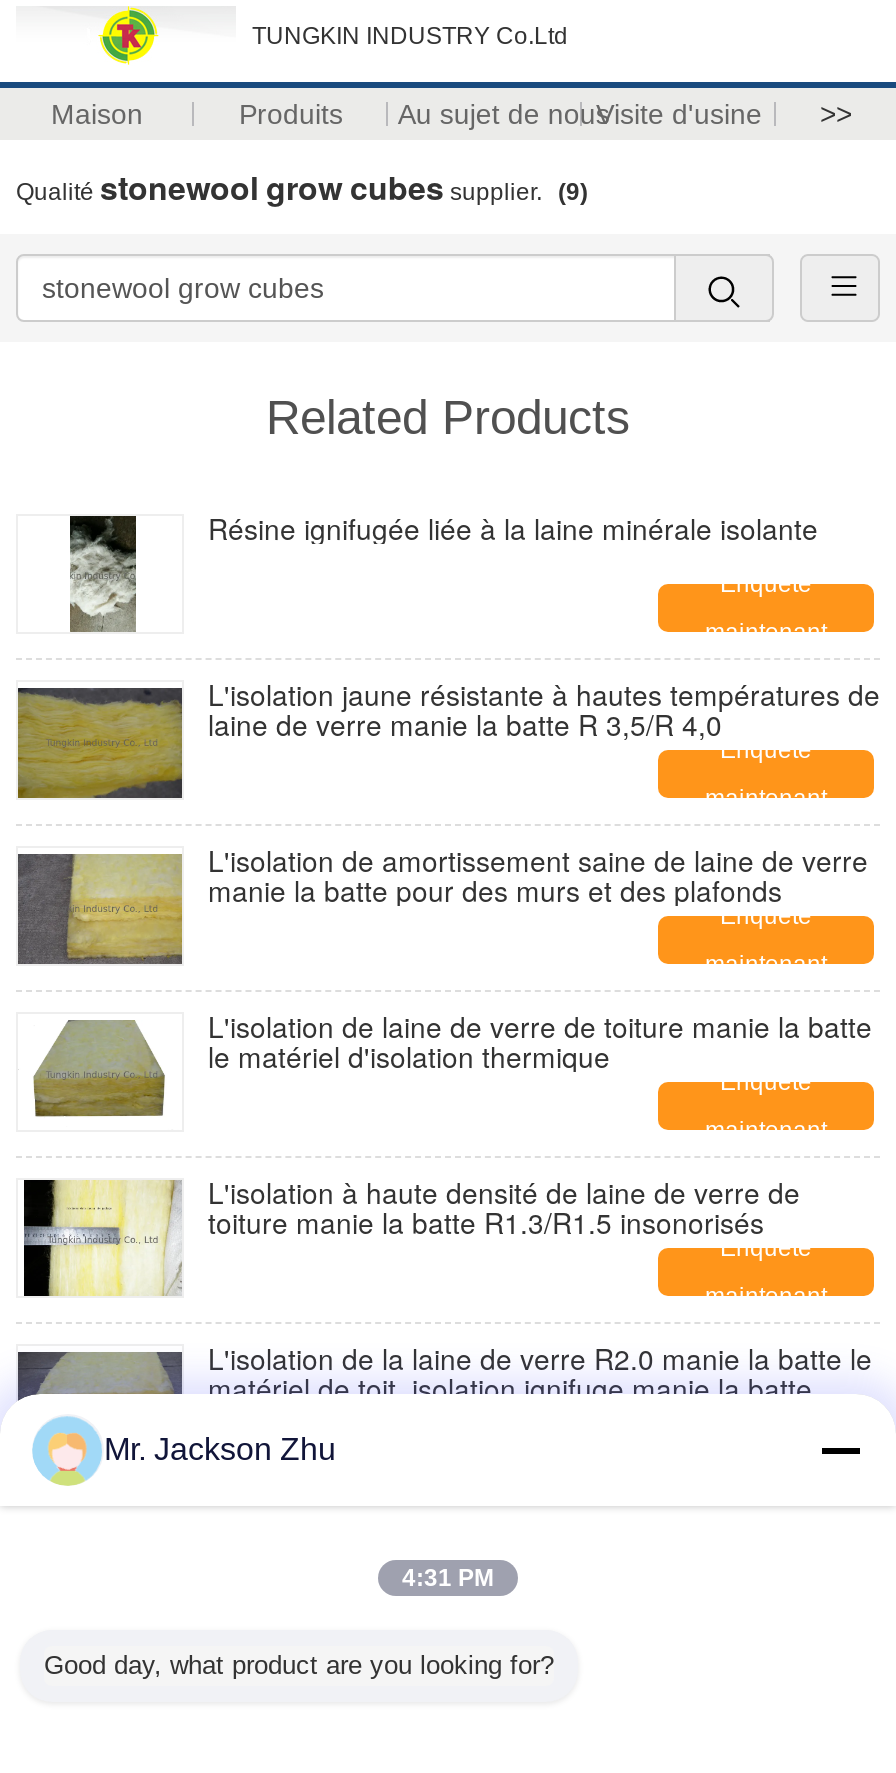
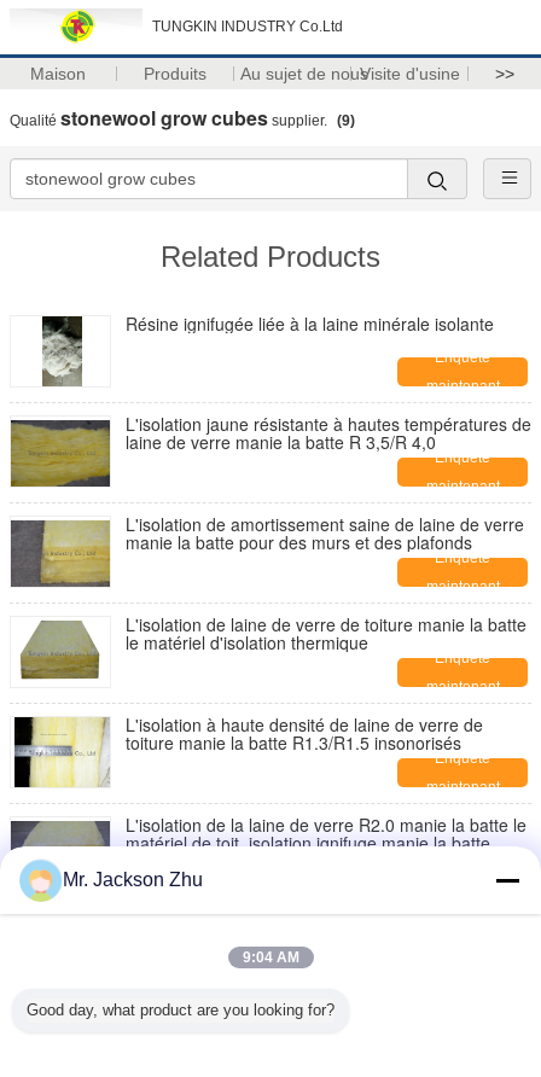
[402,1564,494,1592] 4:31 PM -> [242,949,299,966] 9:04 AM

